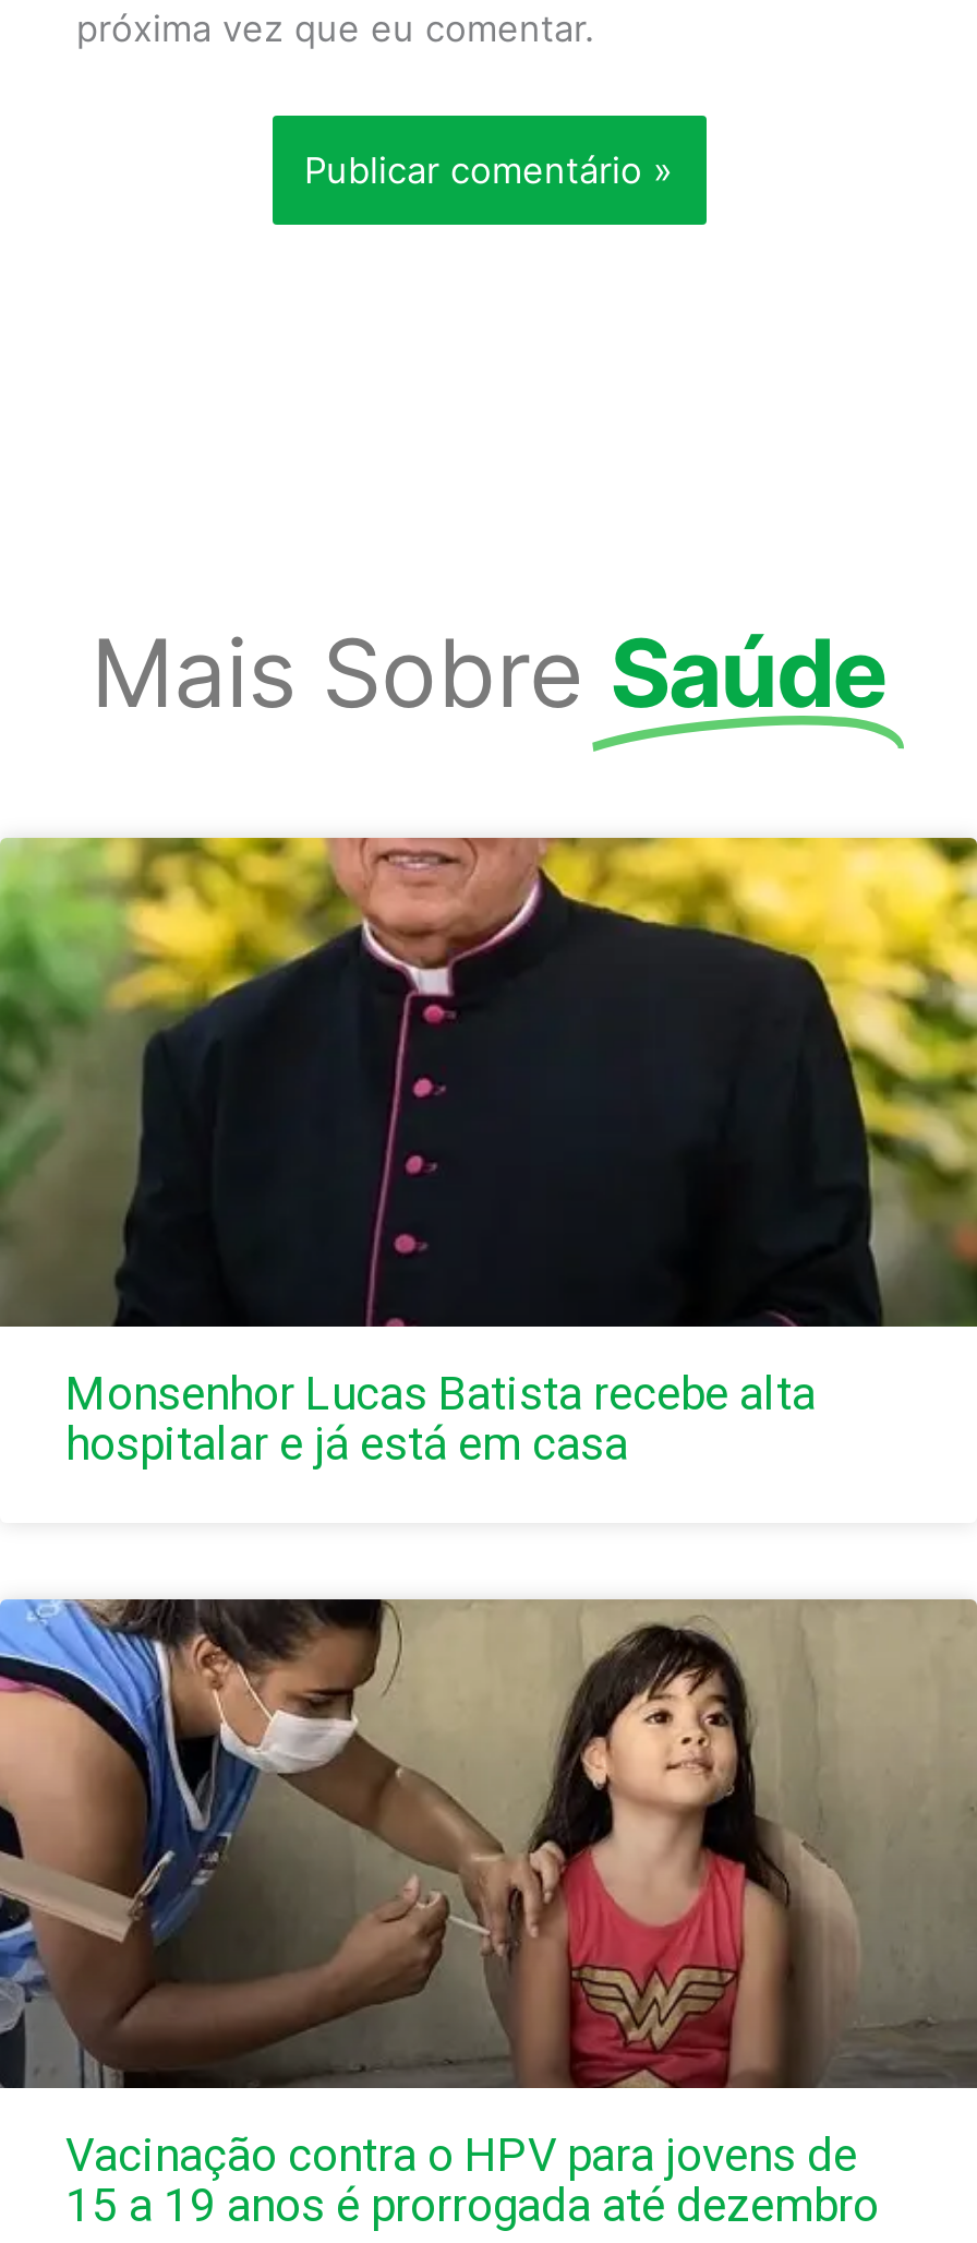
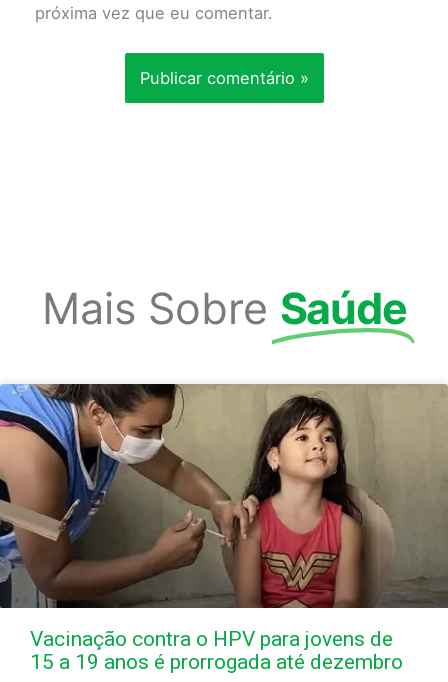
[7,836,970,1471] [image] | Monsenhor Lucas Batista recebe alta | hospitalar e já está em casa -> none

